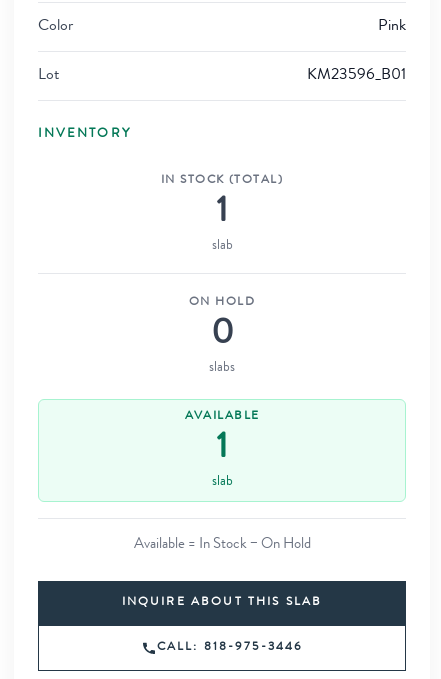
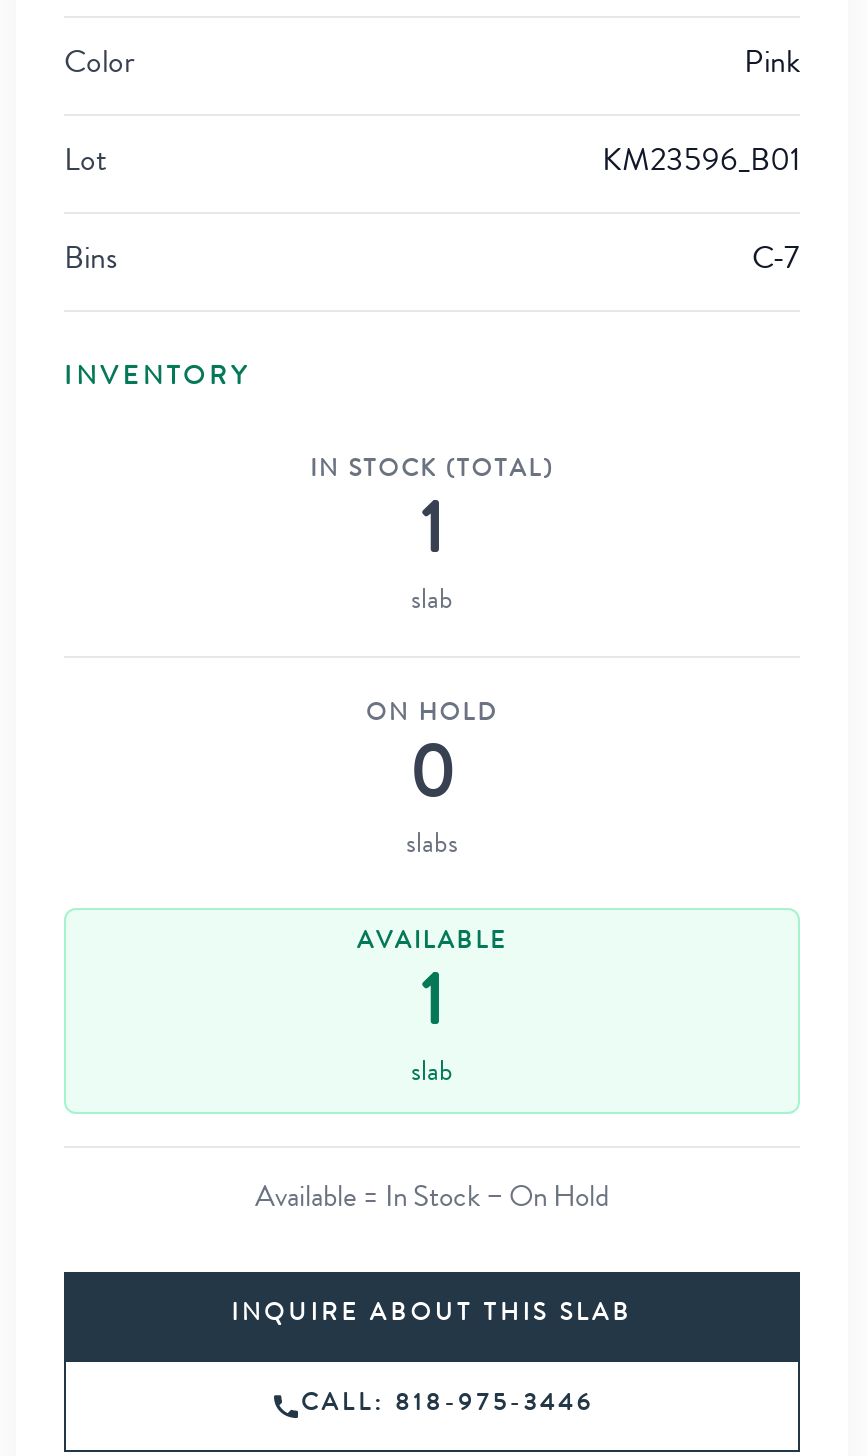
none -> [64,245,800,277] Bins | C-7

